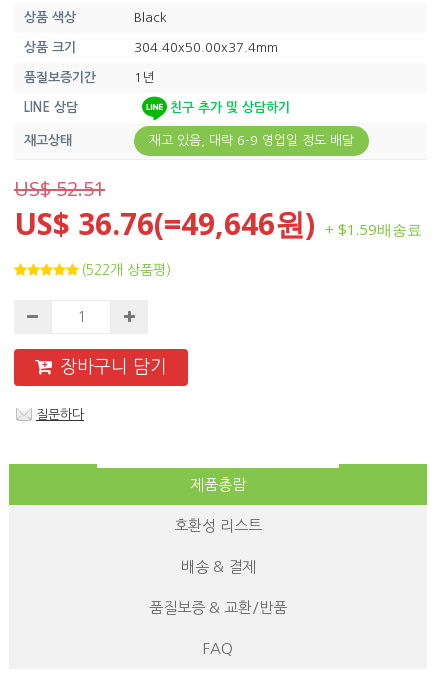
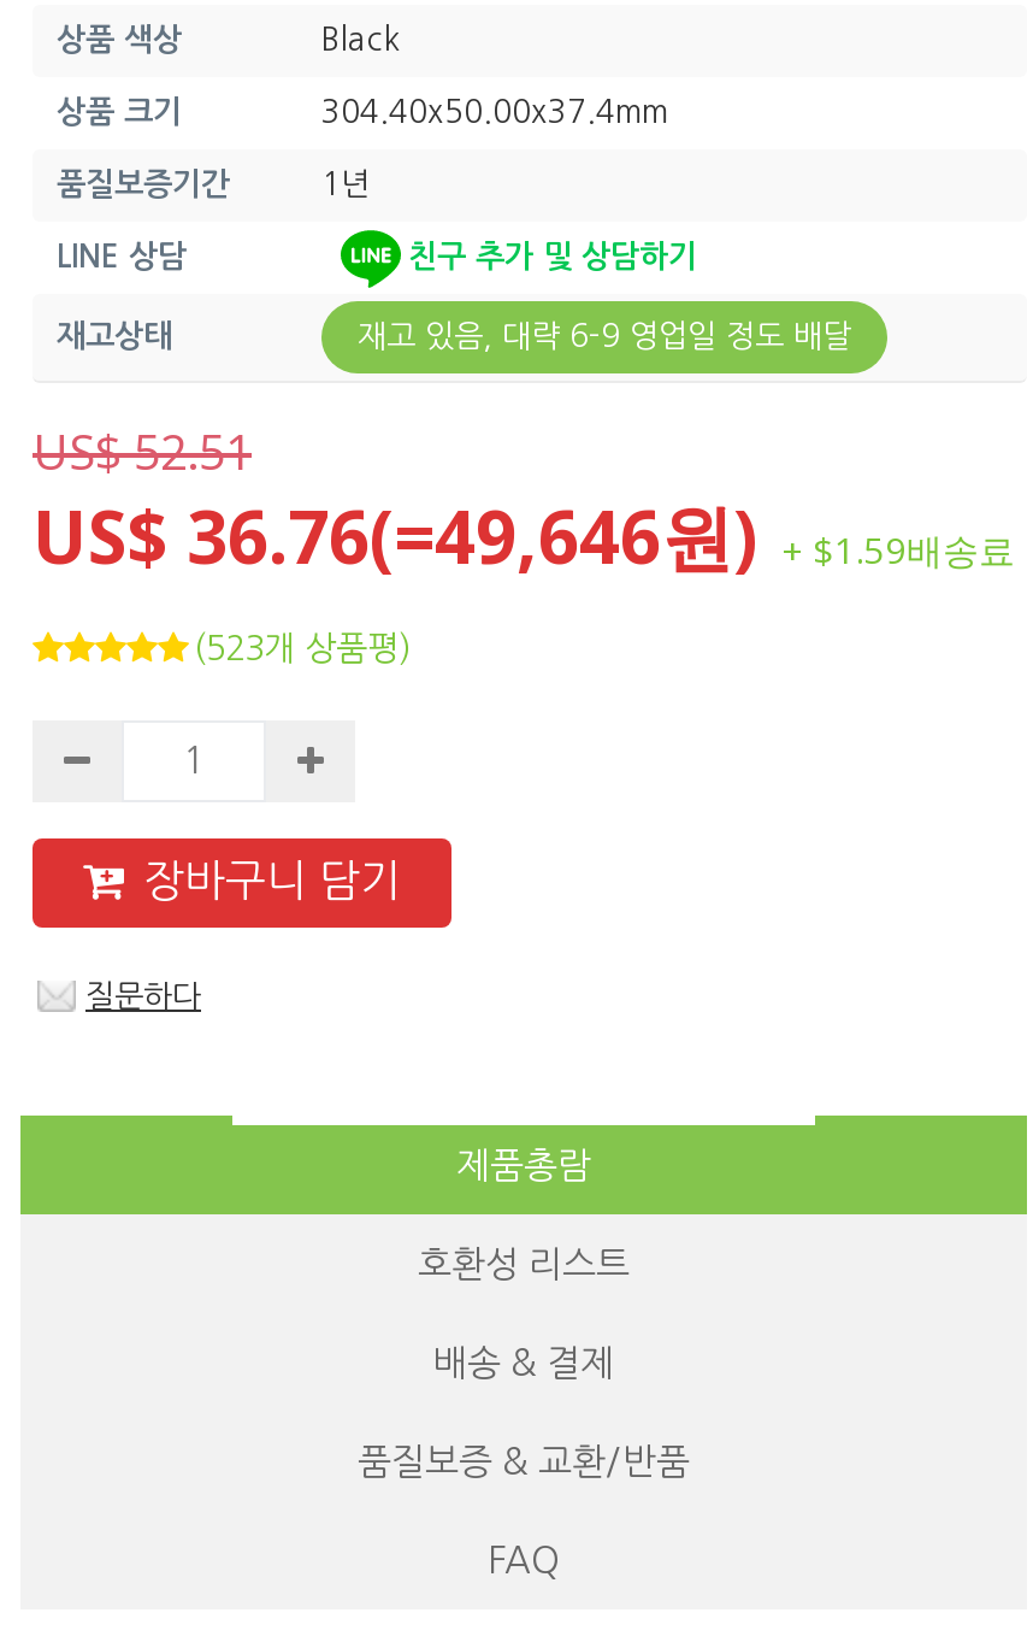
[81,263,171,277] (522개 상품평) -> [194,631,411,665] (523개 상품평)

